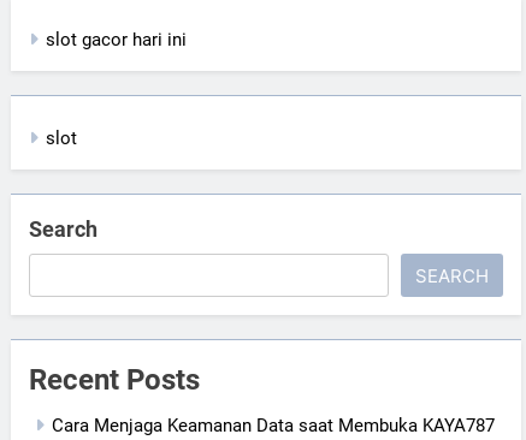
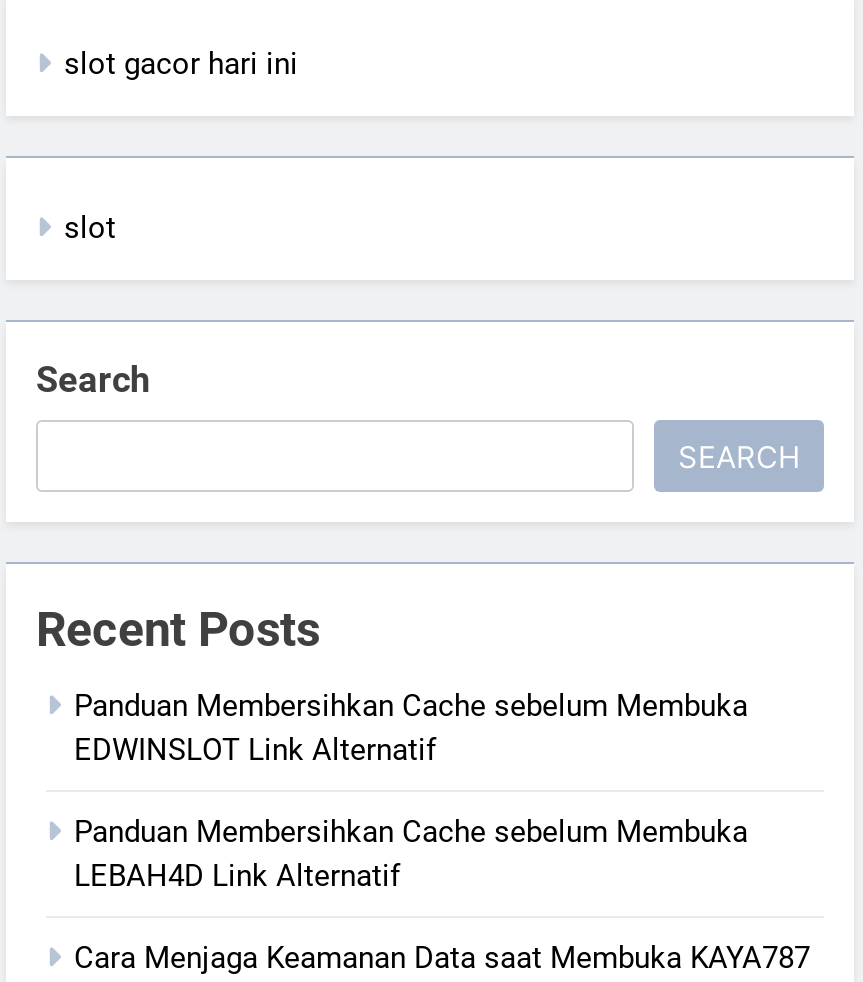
none -> [74,689,748,895] Panduan Membersihkan Cache sebelum Membuka | EDWINSLOT Link Alternatif | Panduan Membersihkan Cache sebelum Membuka | LEBAH4D Link Alternatif

